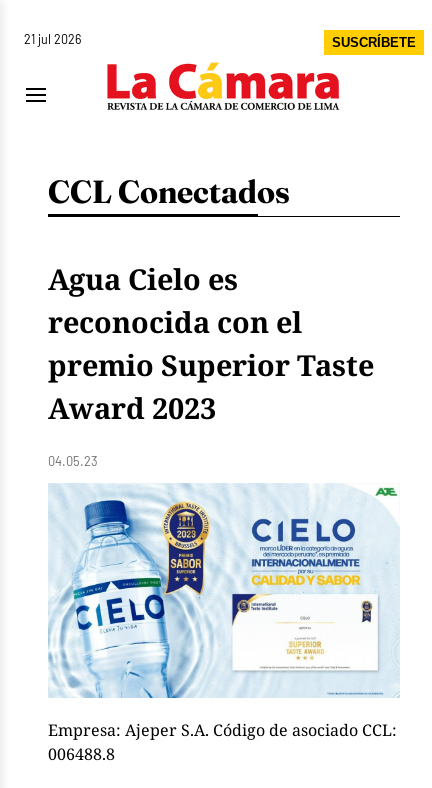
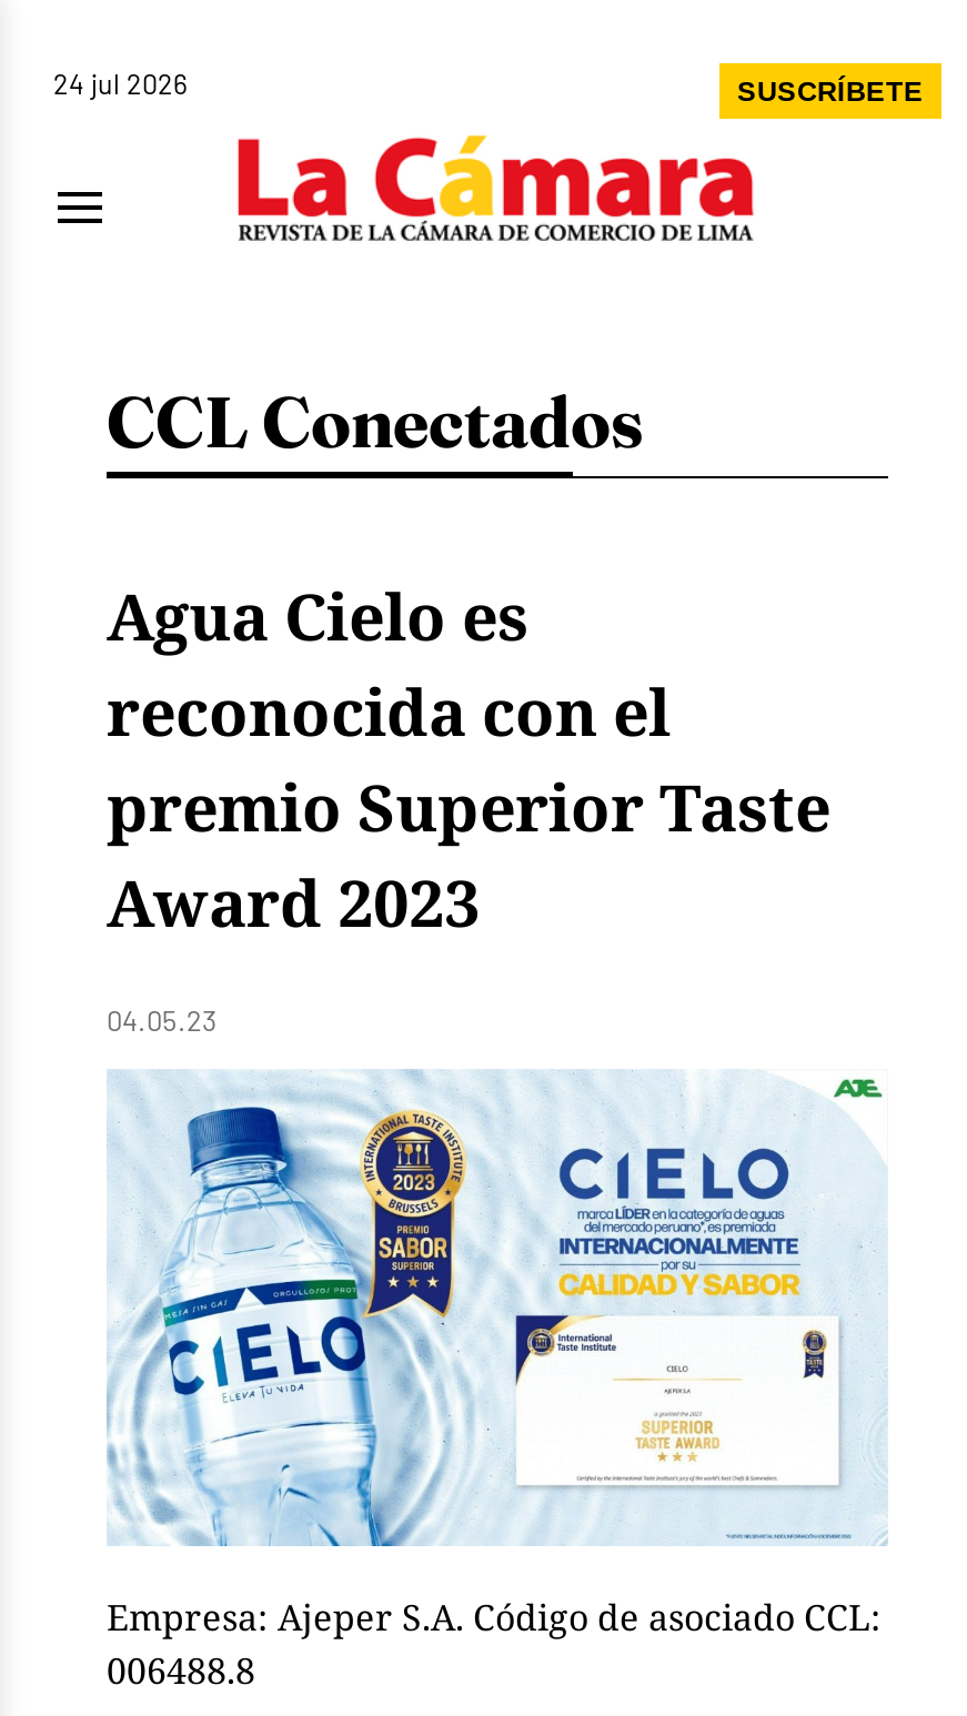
[24,31,81,47] 21 jul 2026 -> [53,65,187,101] 24 jul 2026

